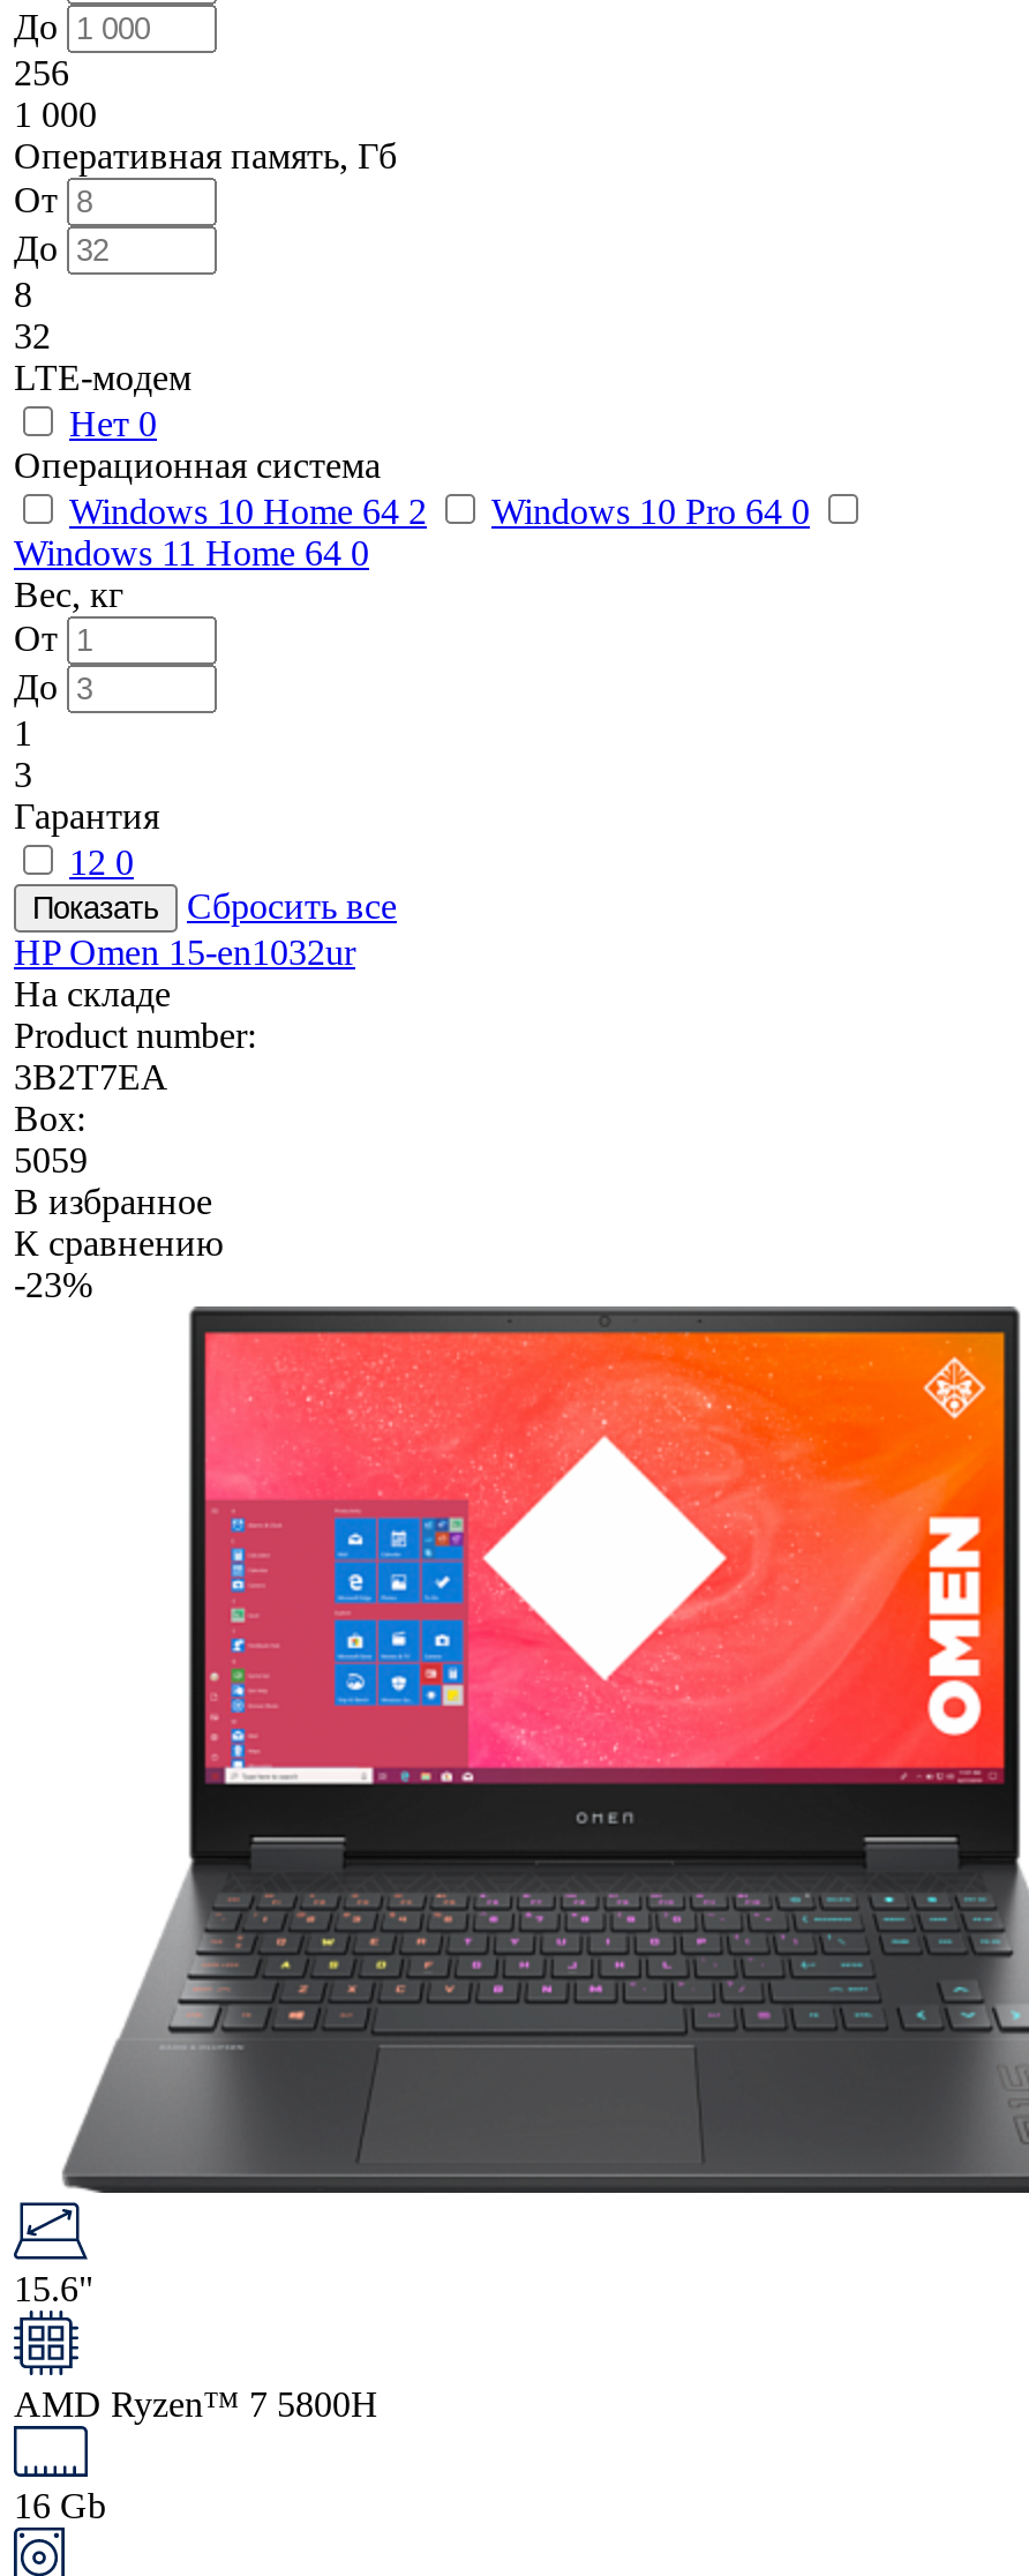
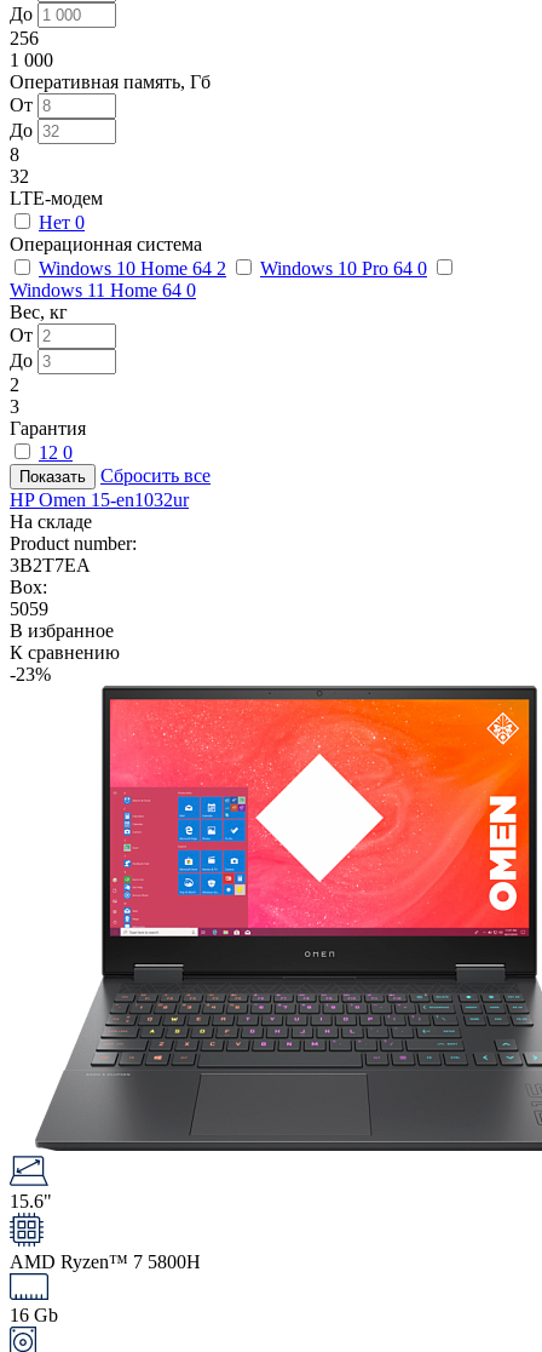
[14,713,32,752] 1 -> [10,374,19,395] 2

